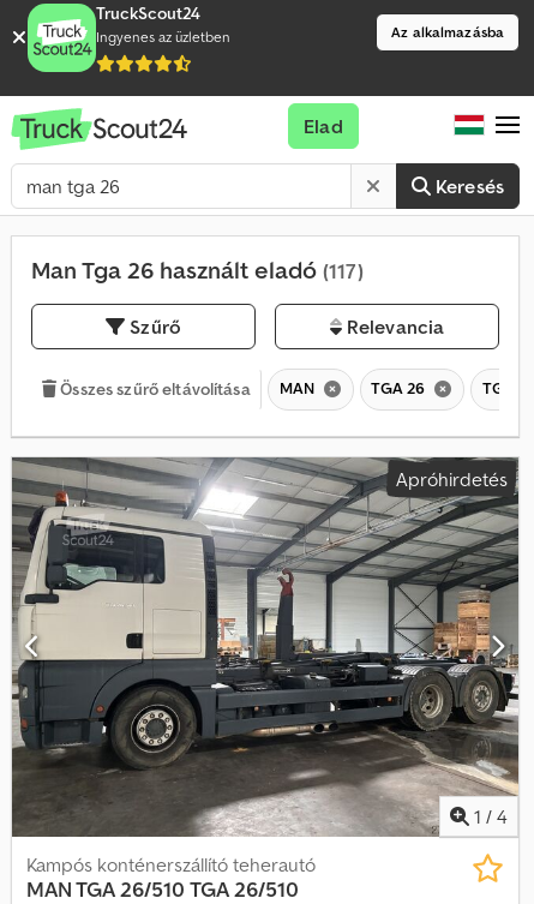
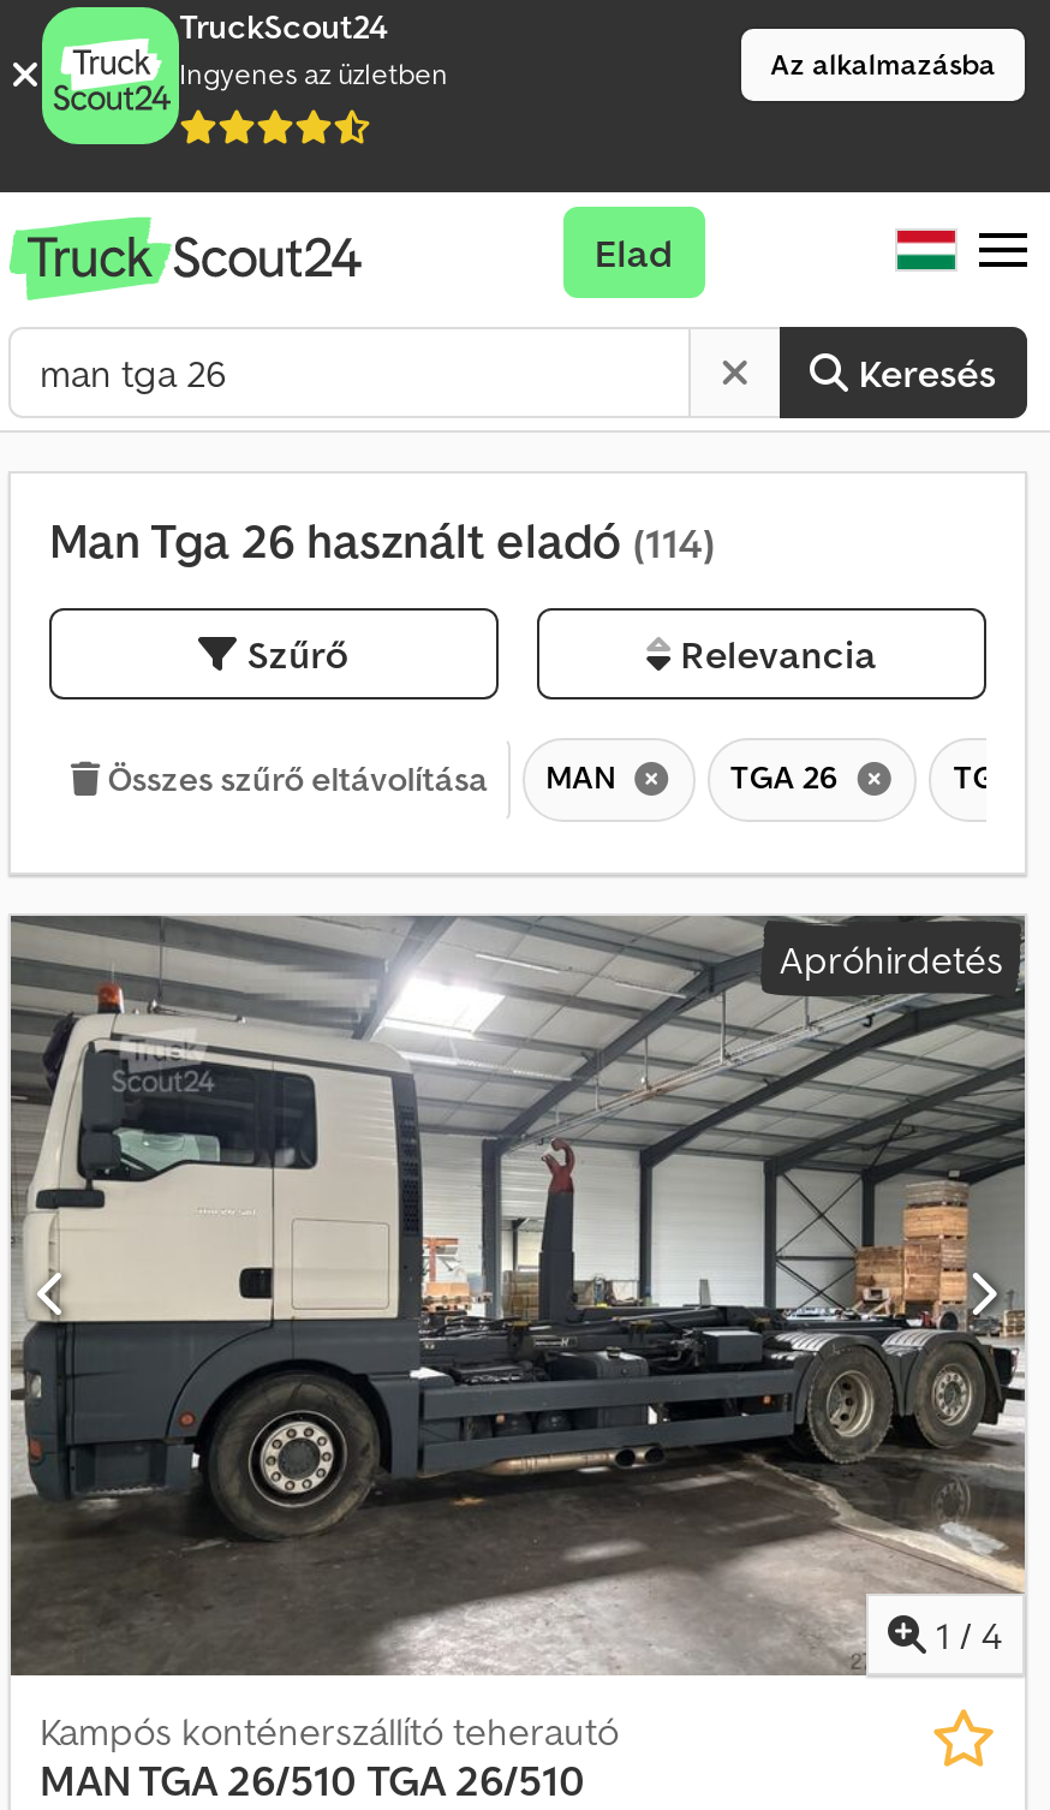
[31,255,364,286] Man Tga 26 használt eladó (117) -> [49,510,715,572] Man Tga 26 használt eladó (114)

